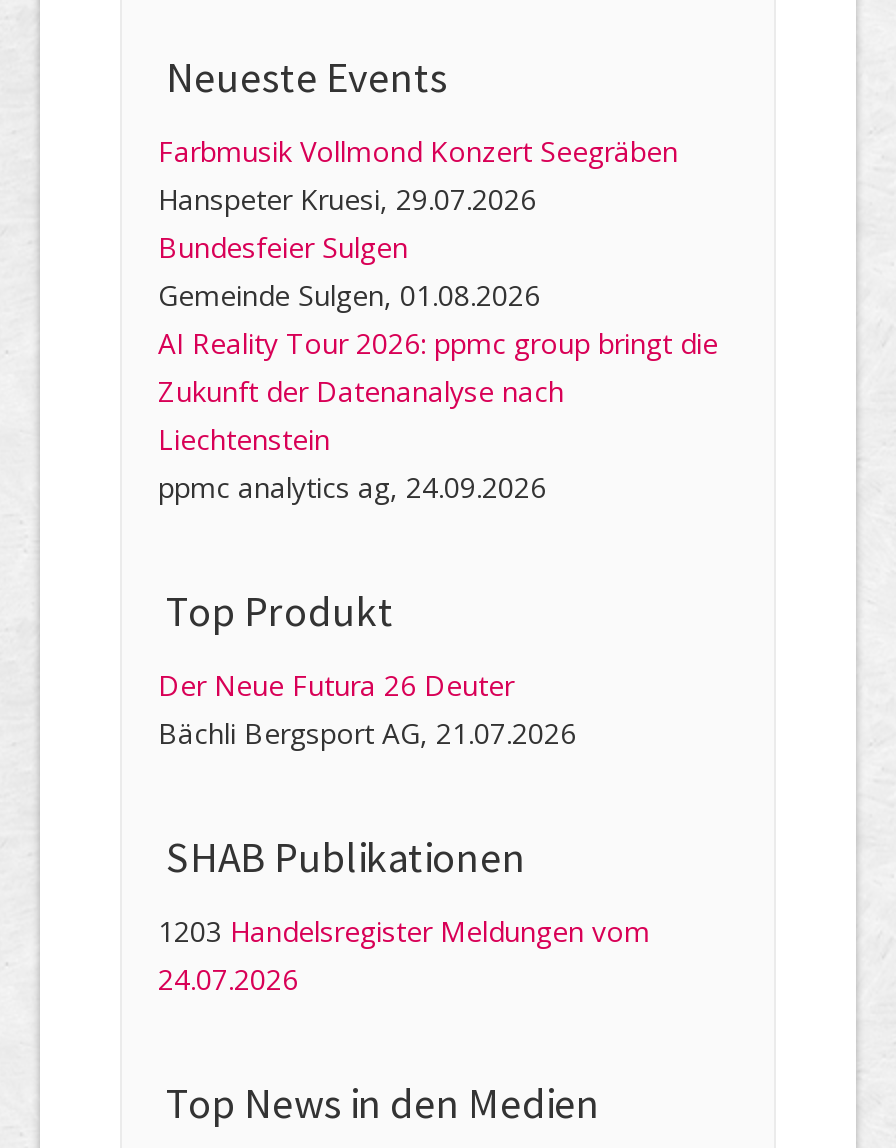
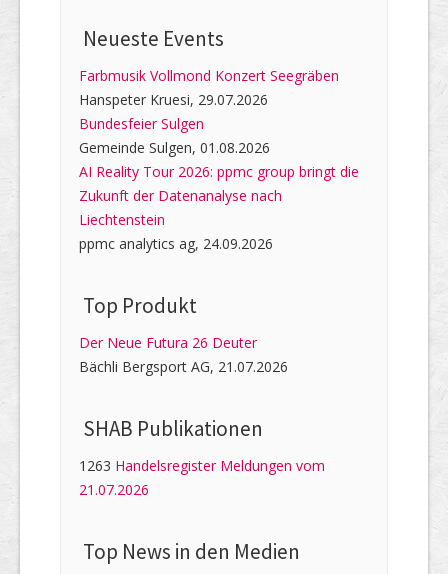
[158,912,650,950] 1203 Handelsregister Meldungen vom -> [79,456,325,475] 1263 Handelsregister Meldungen vom
[158,960,298,998] 24.07.2026 -> [79,480,149,499] 21.07.2026

